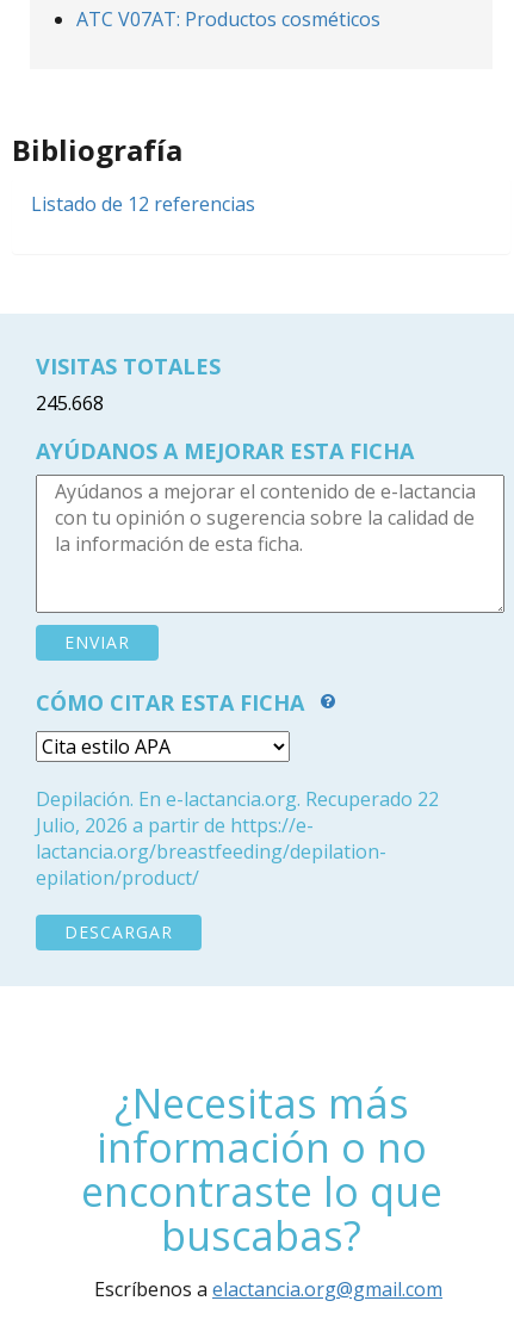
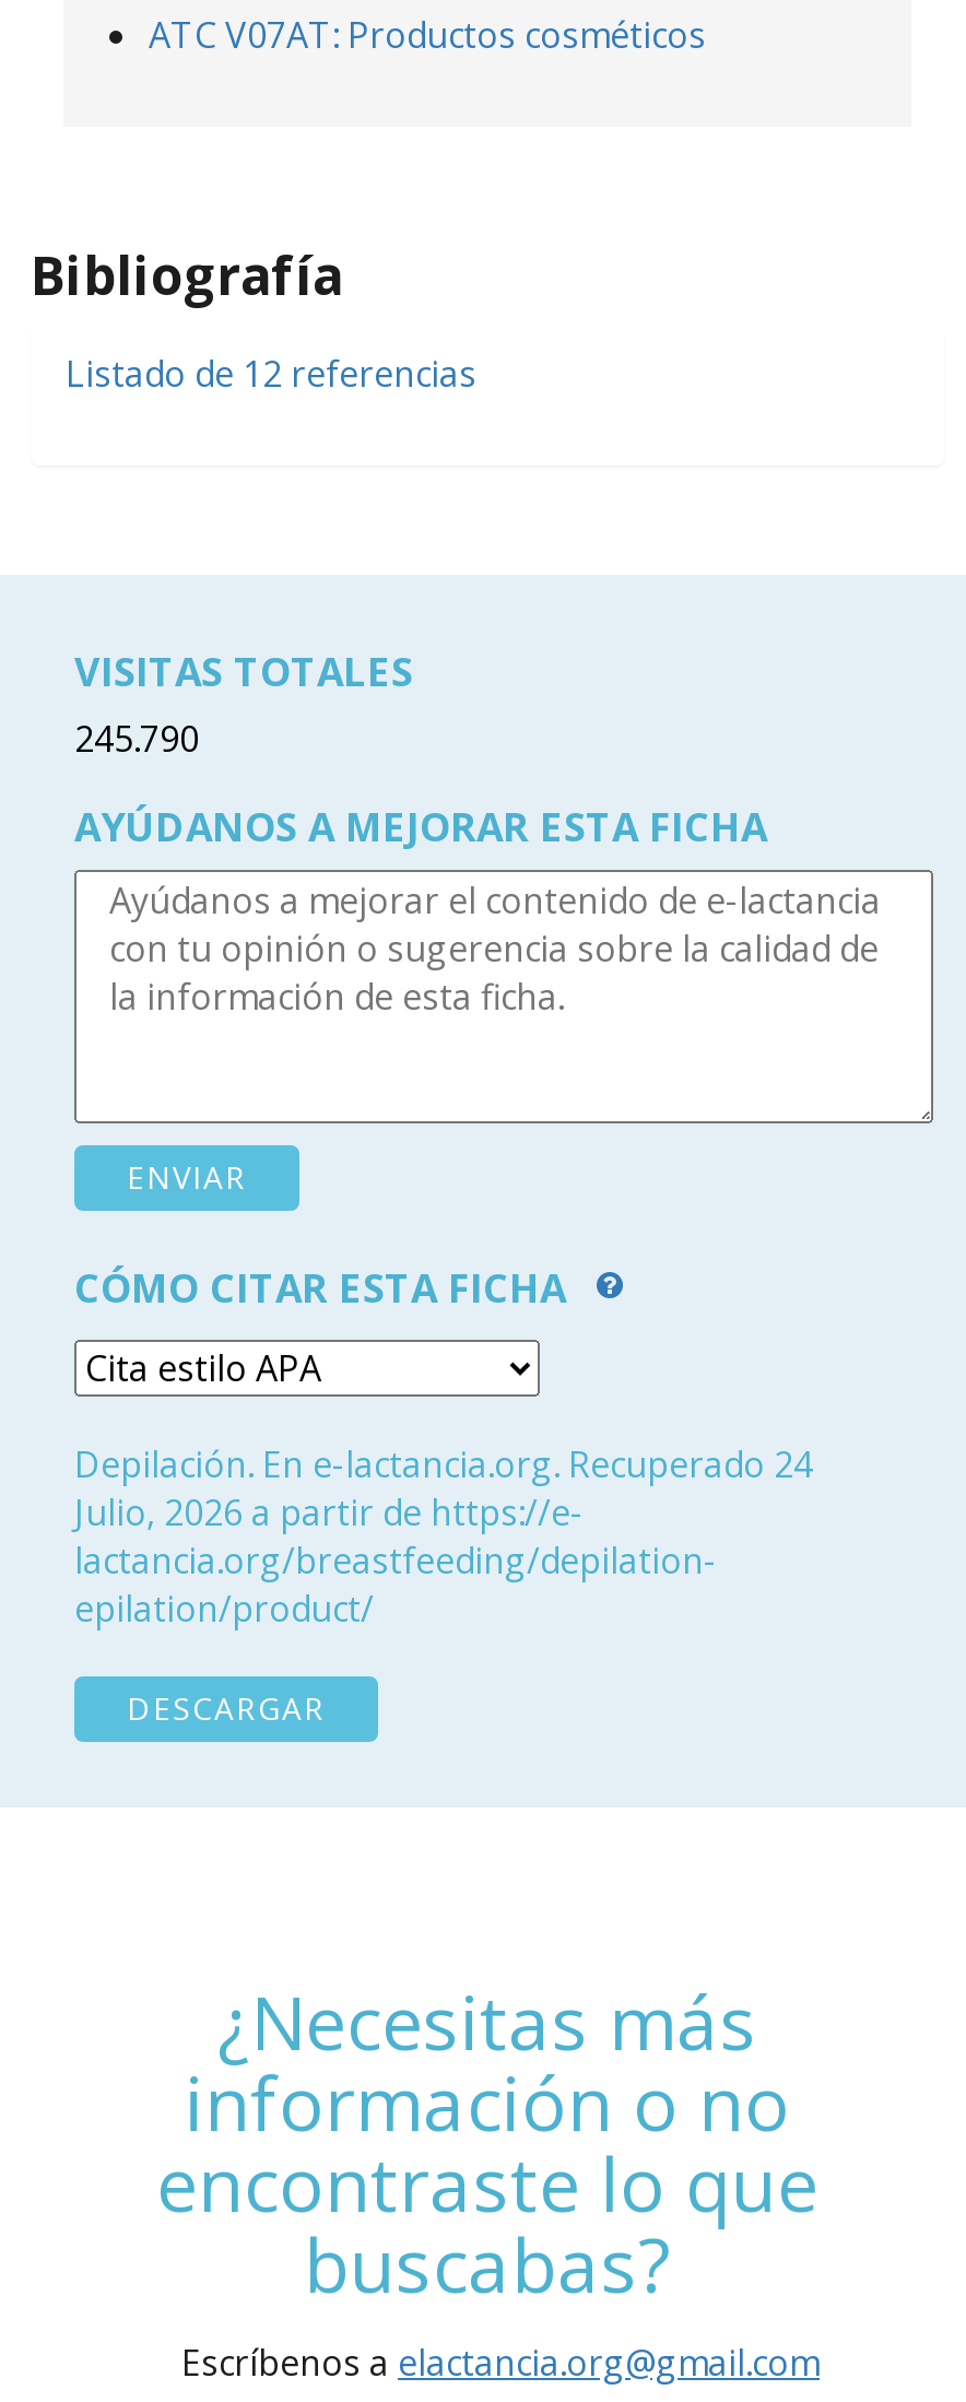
[36,390,104,416] 245.668 -> [74,715,199,763] 245.790
[36,786,439,812] Depilación. En e-lactancia.org. Recuperado 22 -> [74,1440,813,1488] Depilación. En e-lactancia.org. Recuperado 24

